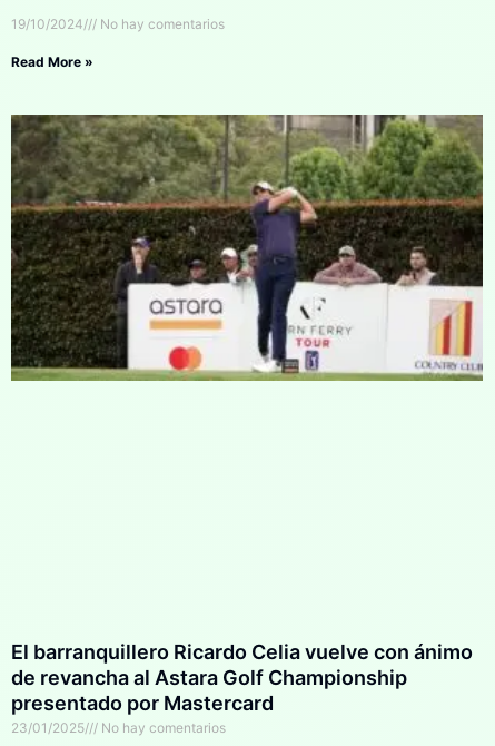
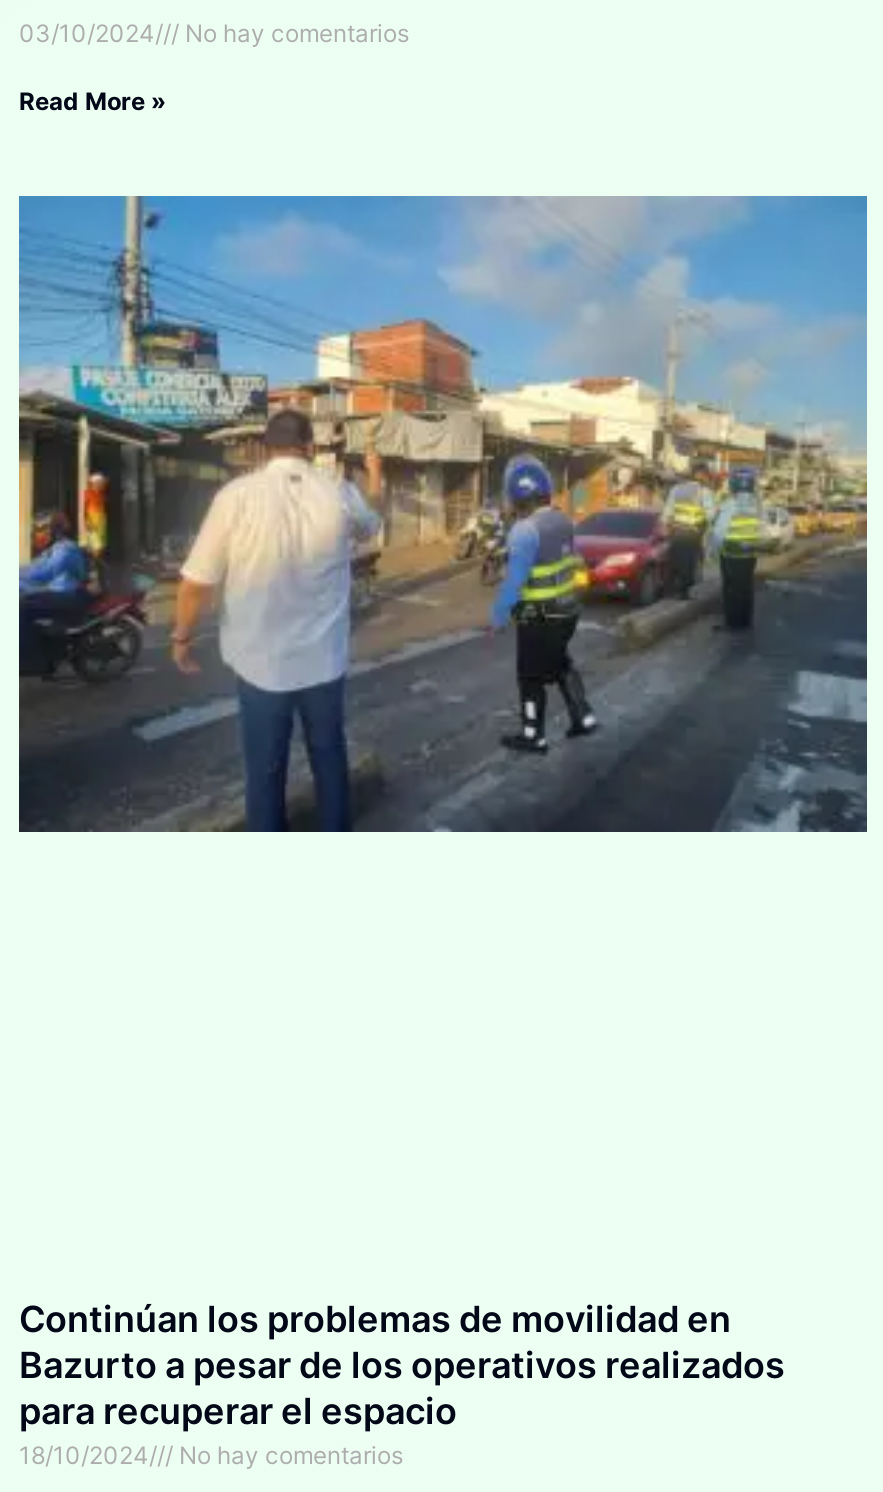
[11,15,225,32] 19/10/2024 No hay comentarios -> [19,19,409,49] 03/10/2024 No hay comentarios
[10,114,484,382] [image] -> [17,195,869,833] [image]
[11,640,473,736] El barranquillero Ricardo Celia vuelve con ánimo | de revancha al Astara Golf Championship | presentado por Mastercard | 23/01/2025 -> [19,1299,785,1471] Continúan los problemas de movilidad en | Bazurto a pesar de los operativos realizados | para recuperar el espacio | 18/10/2024

